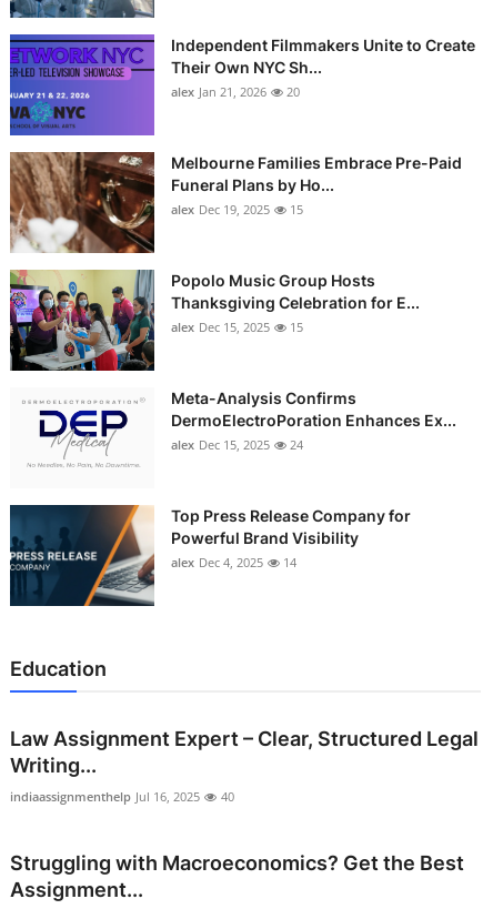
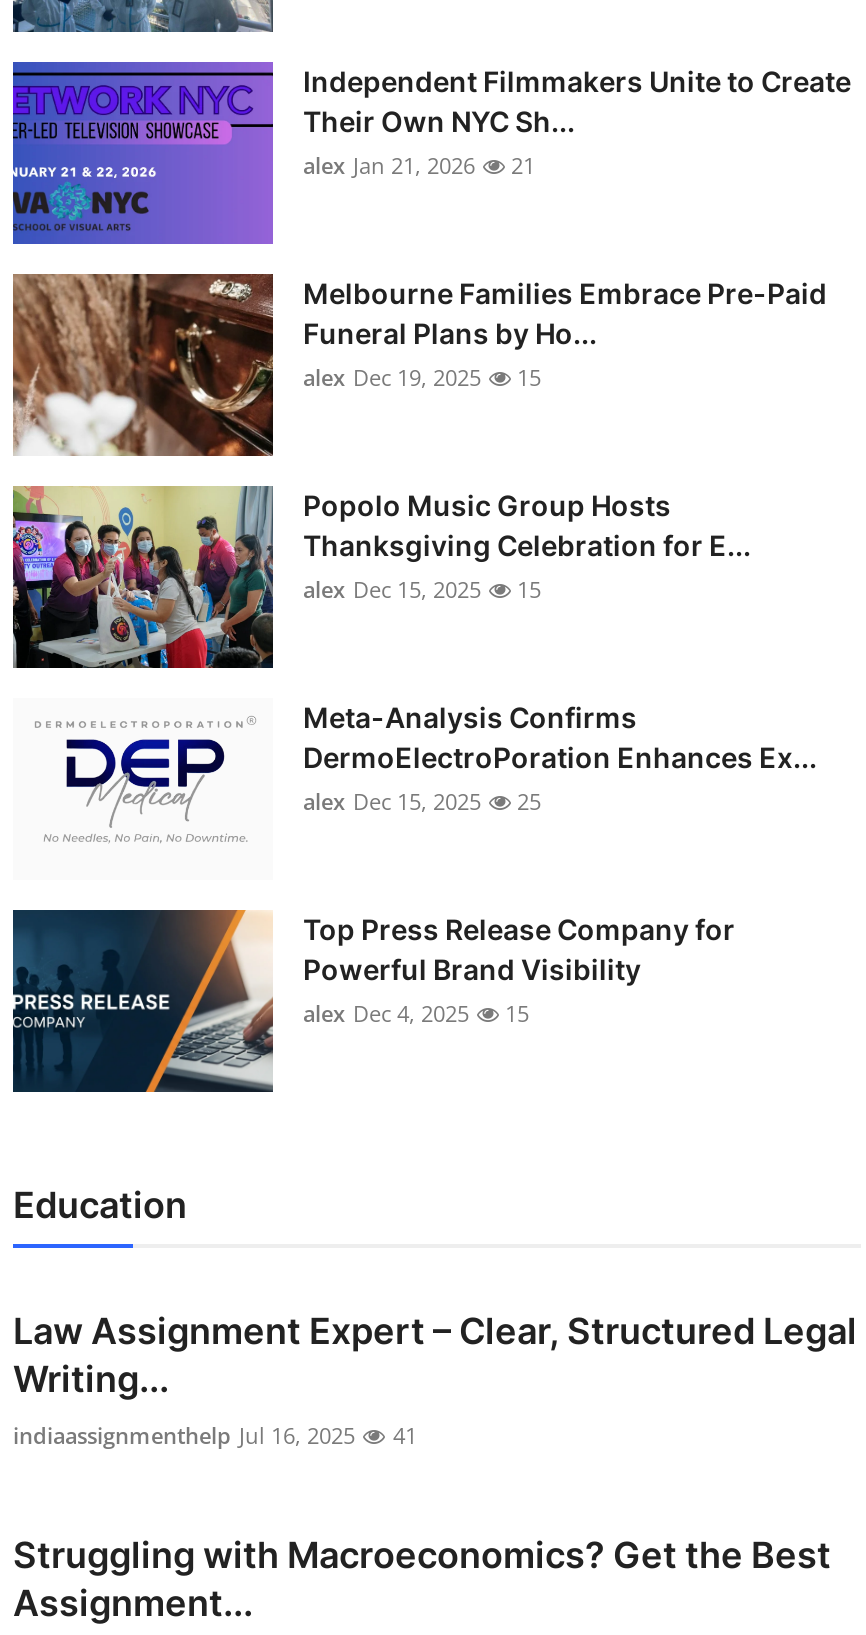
[171,83,300,100] alex Jan 21, 2026 20 -> [303,150,535,180] alex Jan 21, 2026 21
[171,436,303,453] alex Dec 15, 2025 24 -> [303,786,541,816] alex Dec 15, 2025 25
[171,554,296,570] alex Dec 4, 2025 14 -> [303,998,529,1028] alex Dec 4, 2025 15
[10,788,234,805] indiaassignmenthelp Jul 16, 2025 40 -> [13,1420,417,1450] indiaassignmenthelp Jul 16, 2025 41

